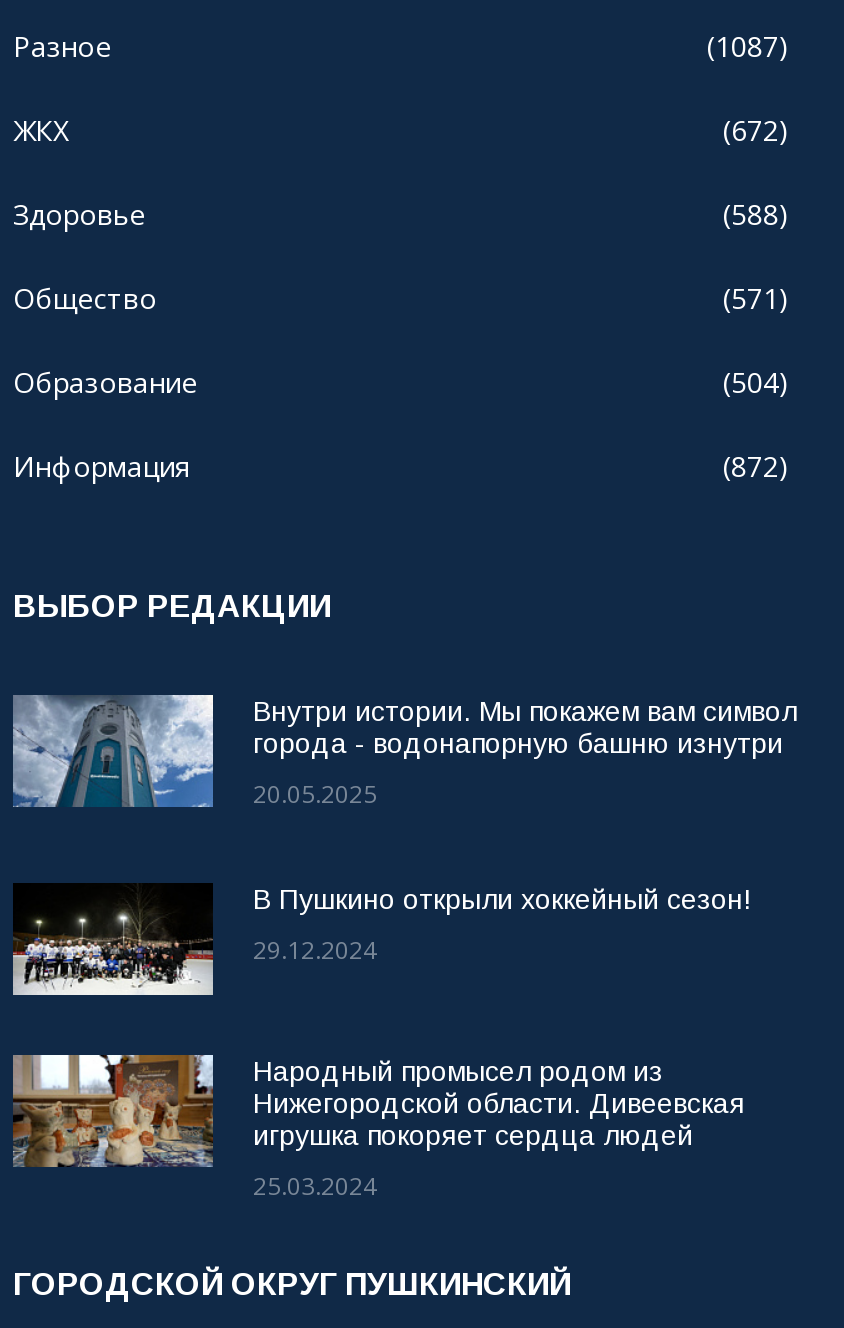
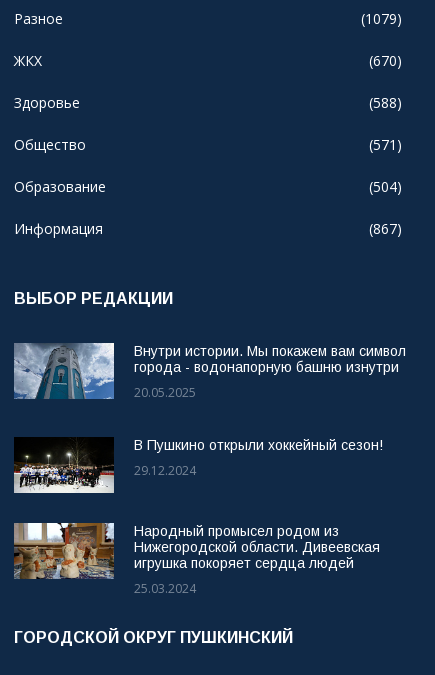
[707,27,789,65] (1087) -> [361,9,402,28] (1079)
[723,111,789,149] (672) -> [369,51,402,70] (670)
[723,447,789,485] (872) -> [369,219,402,238] (867)

